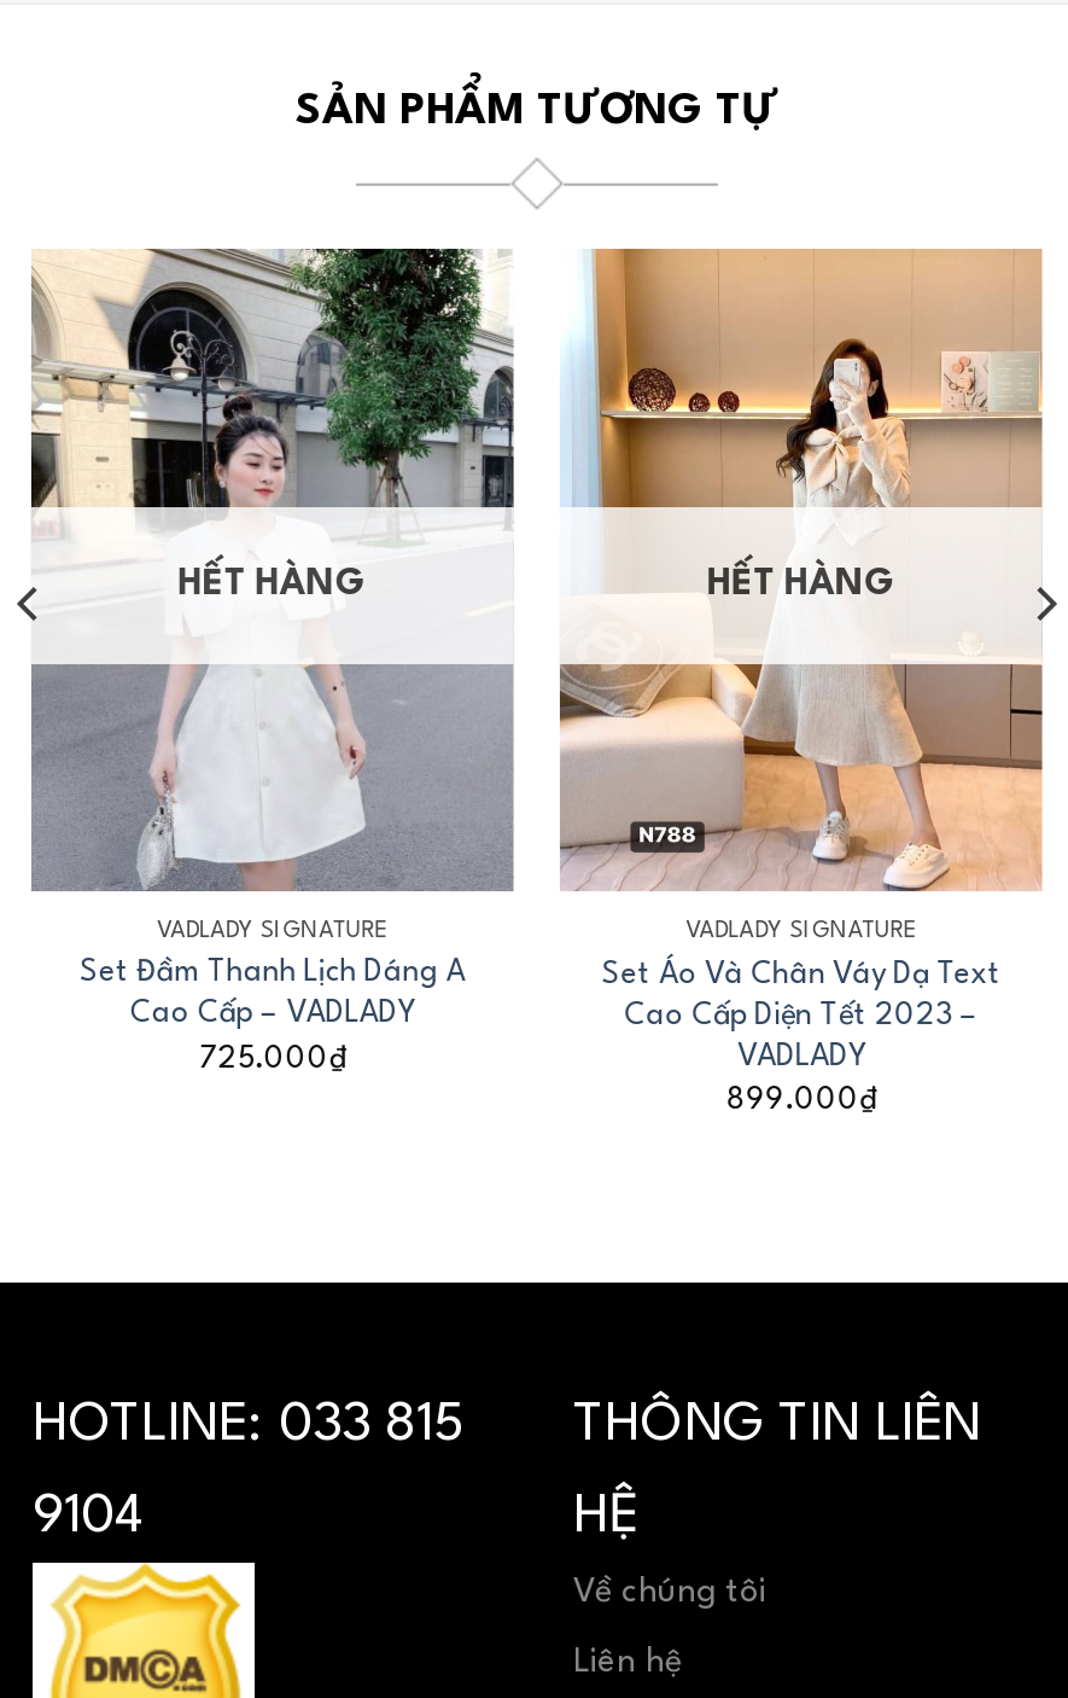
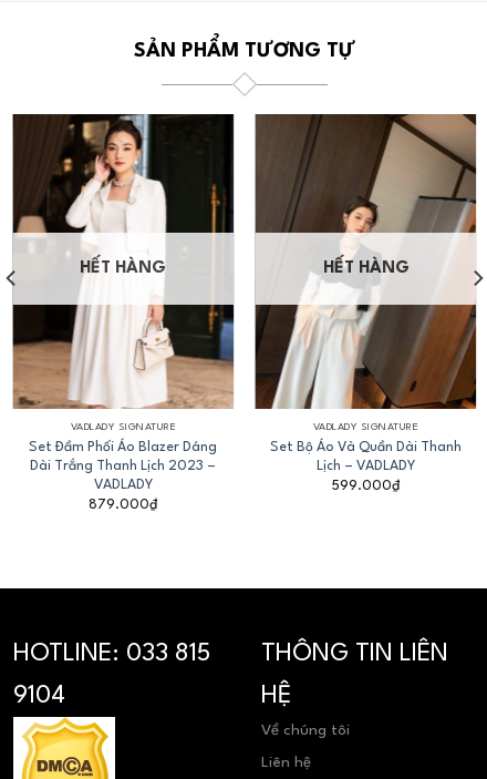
[30,248,513,1074] [image] | Set Đầm Thanh Lịch Dáng A | Cao Cấp – VADLADY | 725.000 ₫ -> [11,113,235,512] [image] | Set Đầm Phối Áo Blazer Dáng | Dài Trắng Thanh Lịch 2023 – | VADLADY | 879.000₫
[559,248,1044,1115] [image] | Set Áo Và Chân Váy Dạ Text | Cao Cấp Diện Tết 2023 – | VADLADY | 899.000₫ -> [253,113,477,493] [image] | Set Bộ Áo Và Quần Dài Thanh | Lịch – VADLADY | 599.000₫

